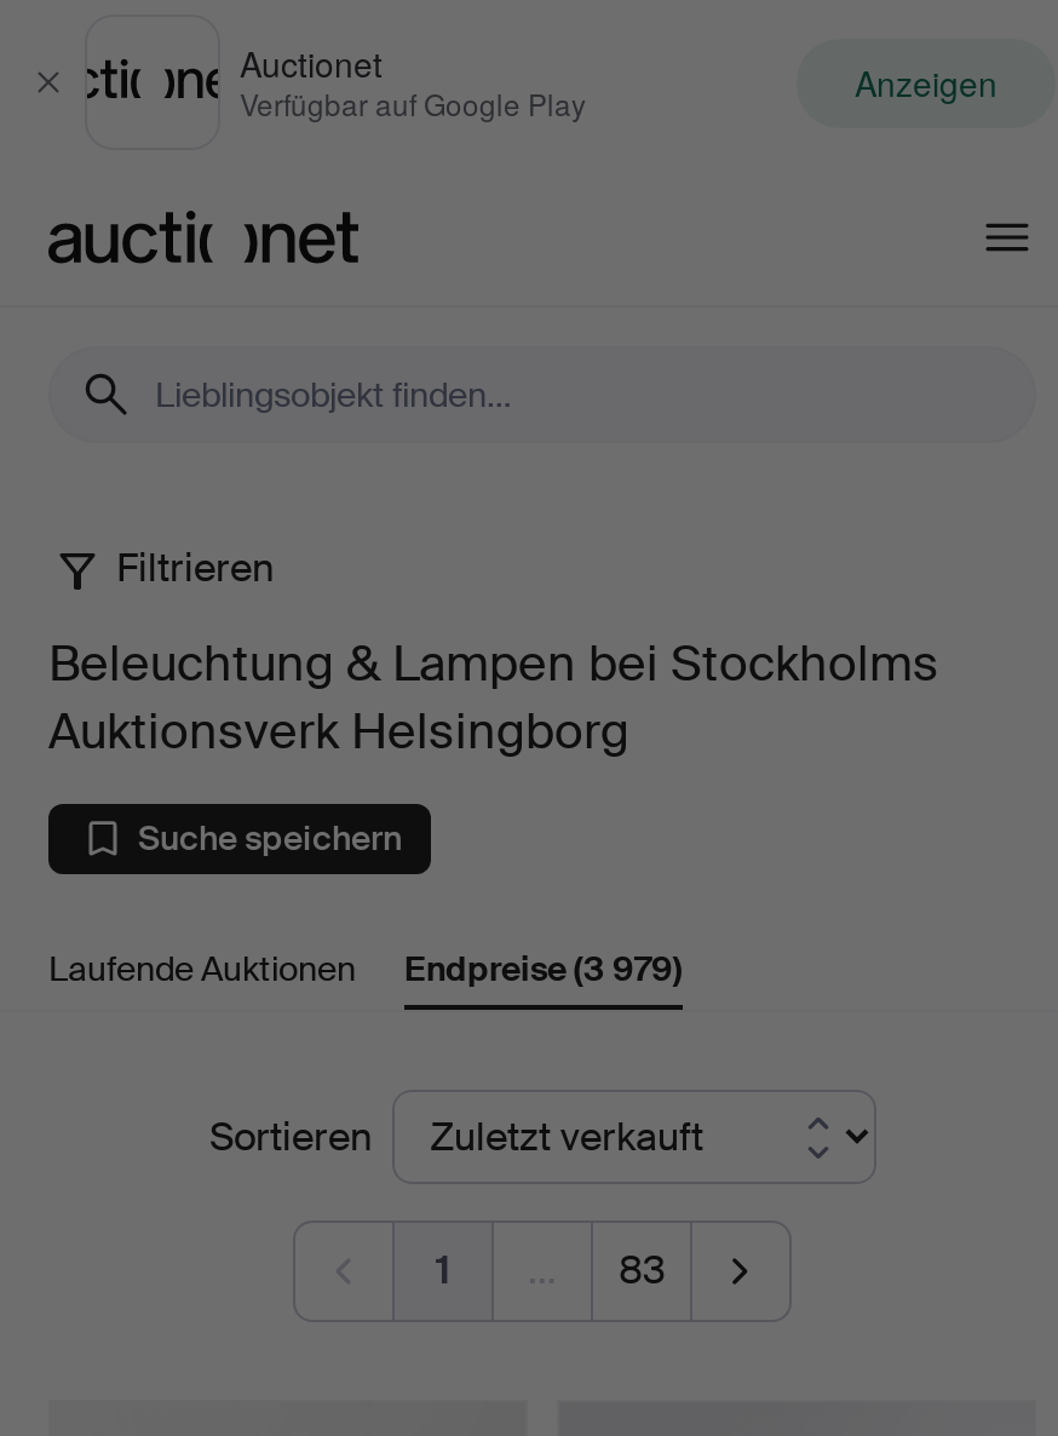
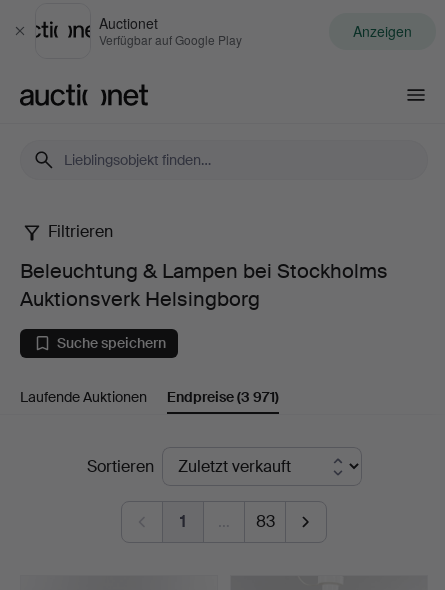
[404,946,683,990] Endpreise(3 979) -> [167,388,279,406] Endpreise(3 971)

